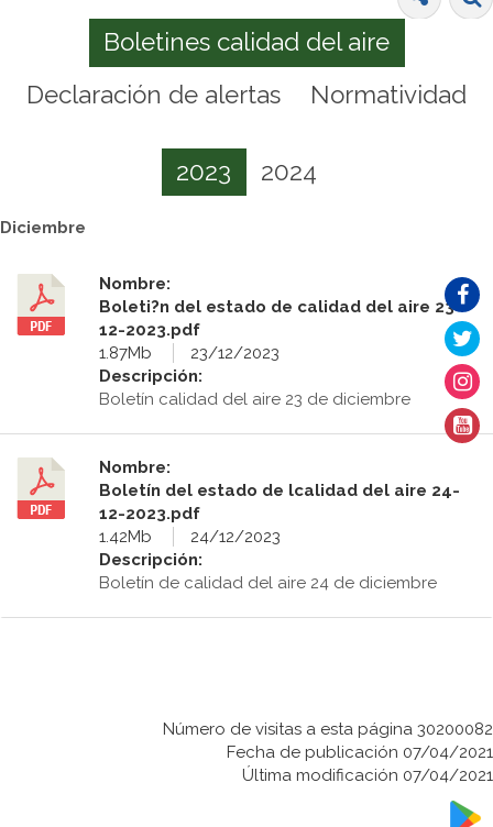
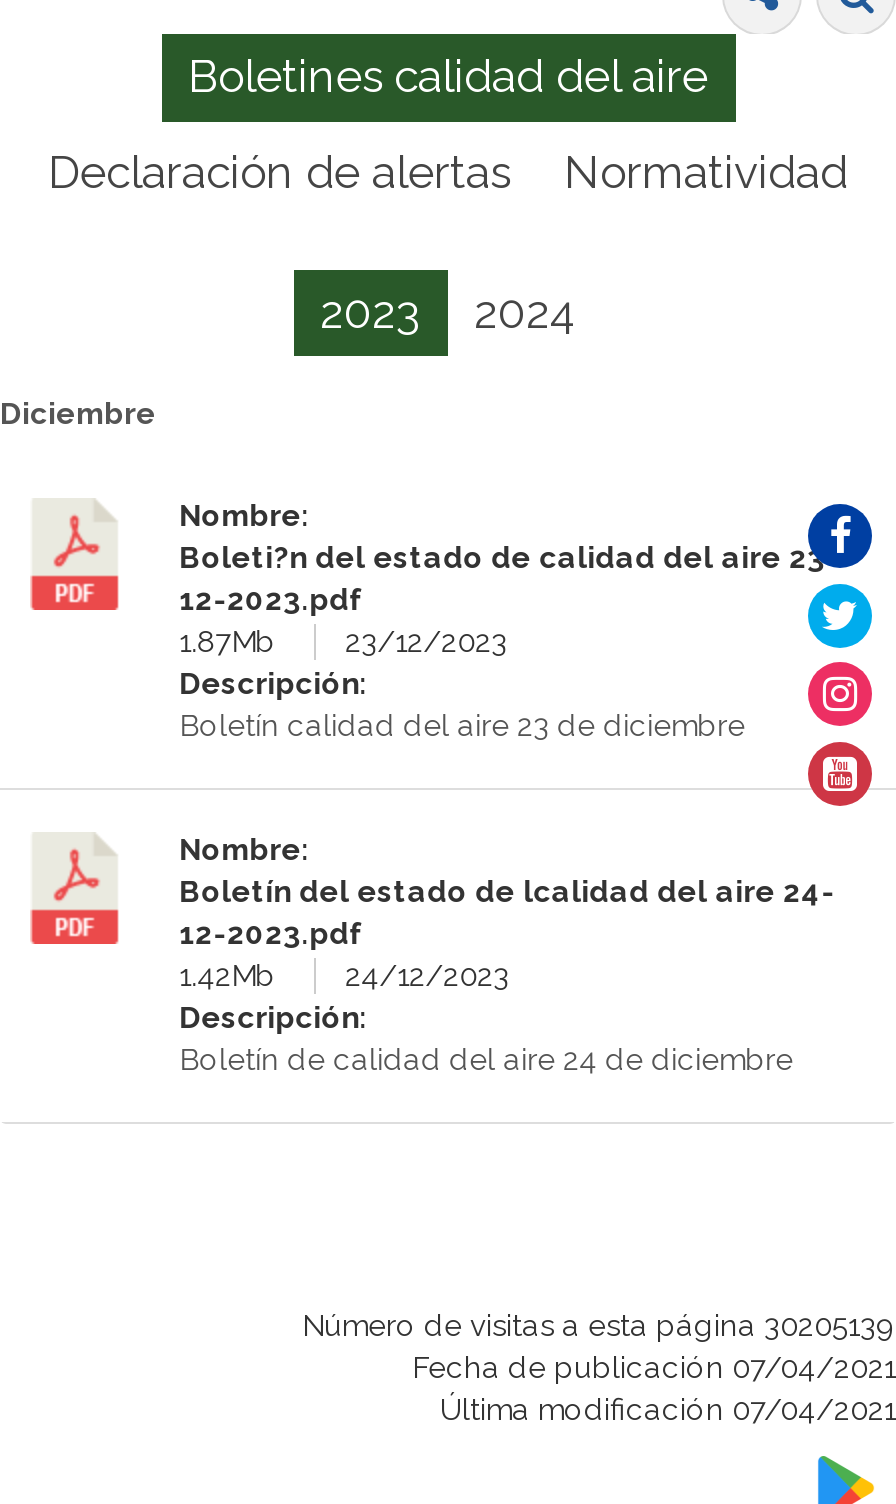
[163,720,493,739] Número de visitas a esta página 30200082 -> [302,1309,896,1345] Número de visitas a esta página 30205139

